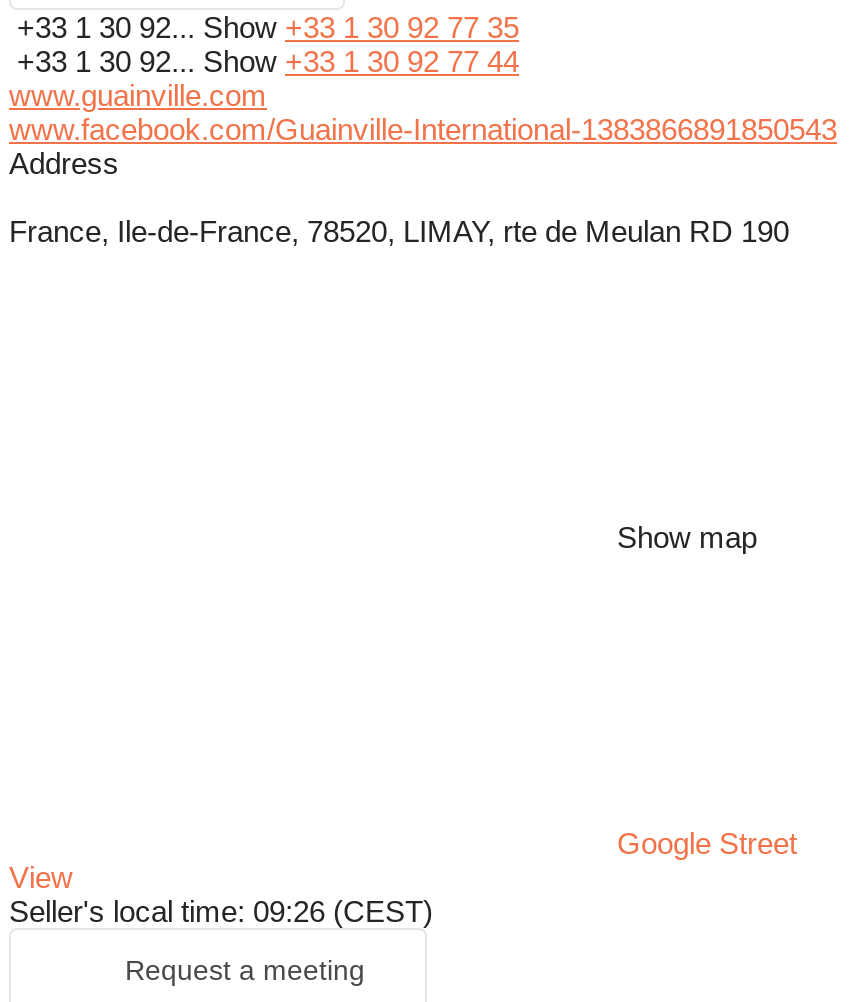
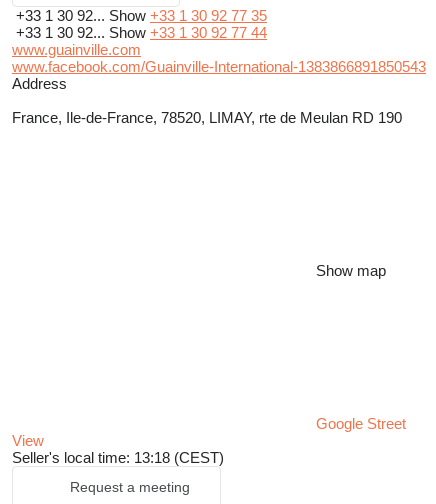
[9,894,433,928] Seller's local time: 09:26 (CEST) -> [12,449,224,466] Seller's local time: 13:18 (CEST)

